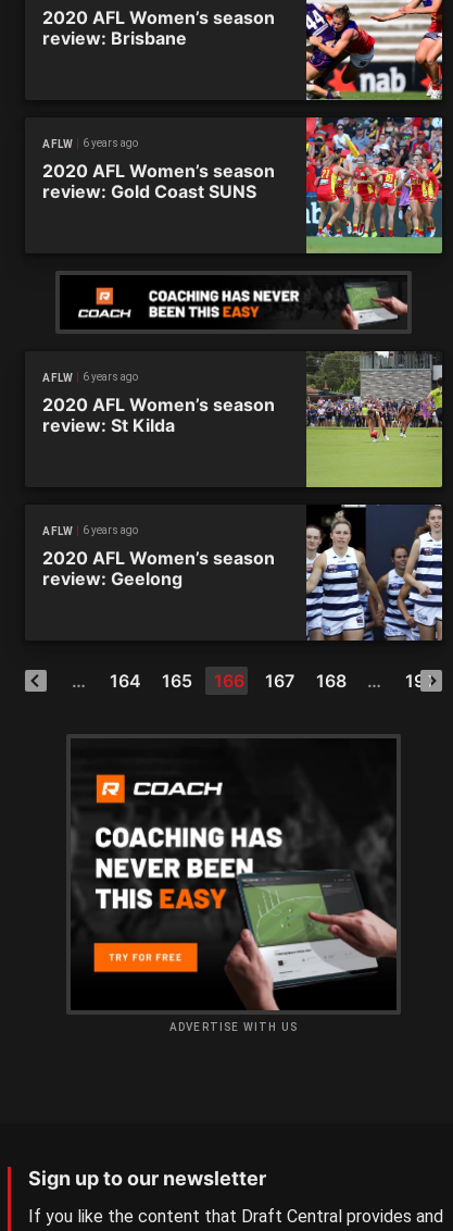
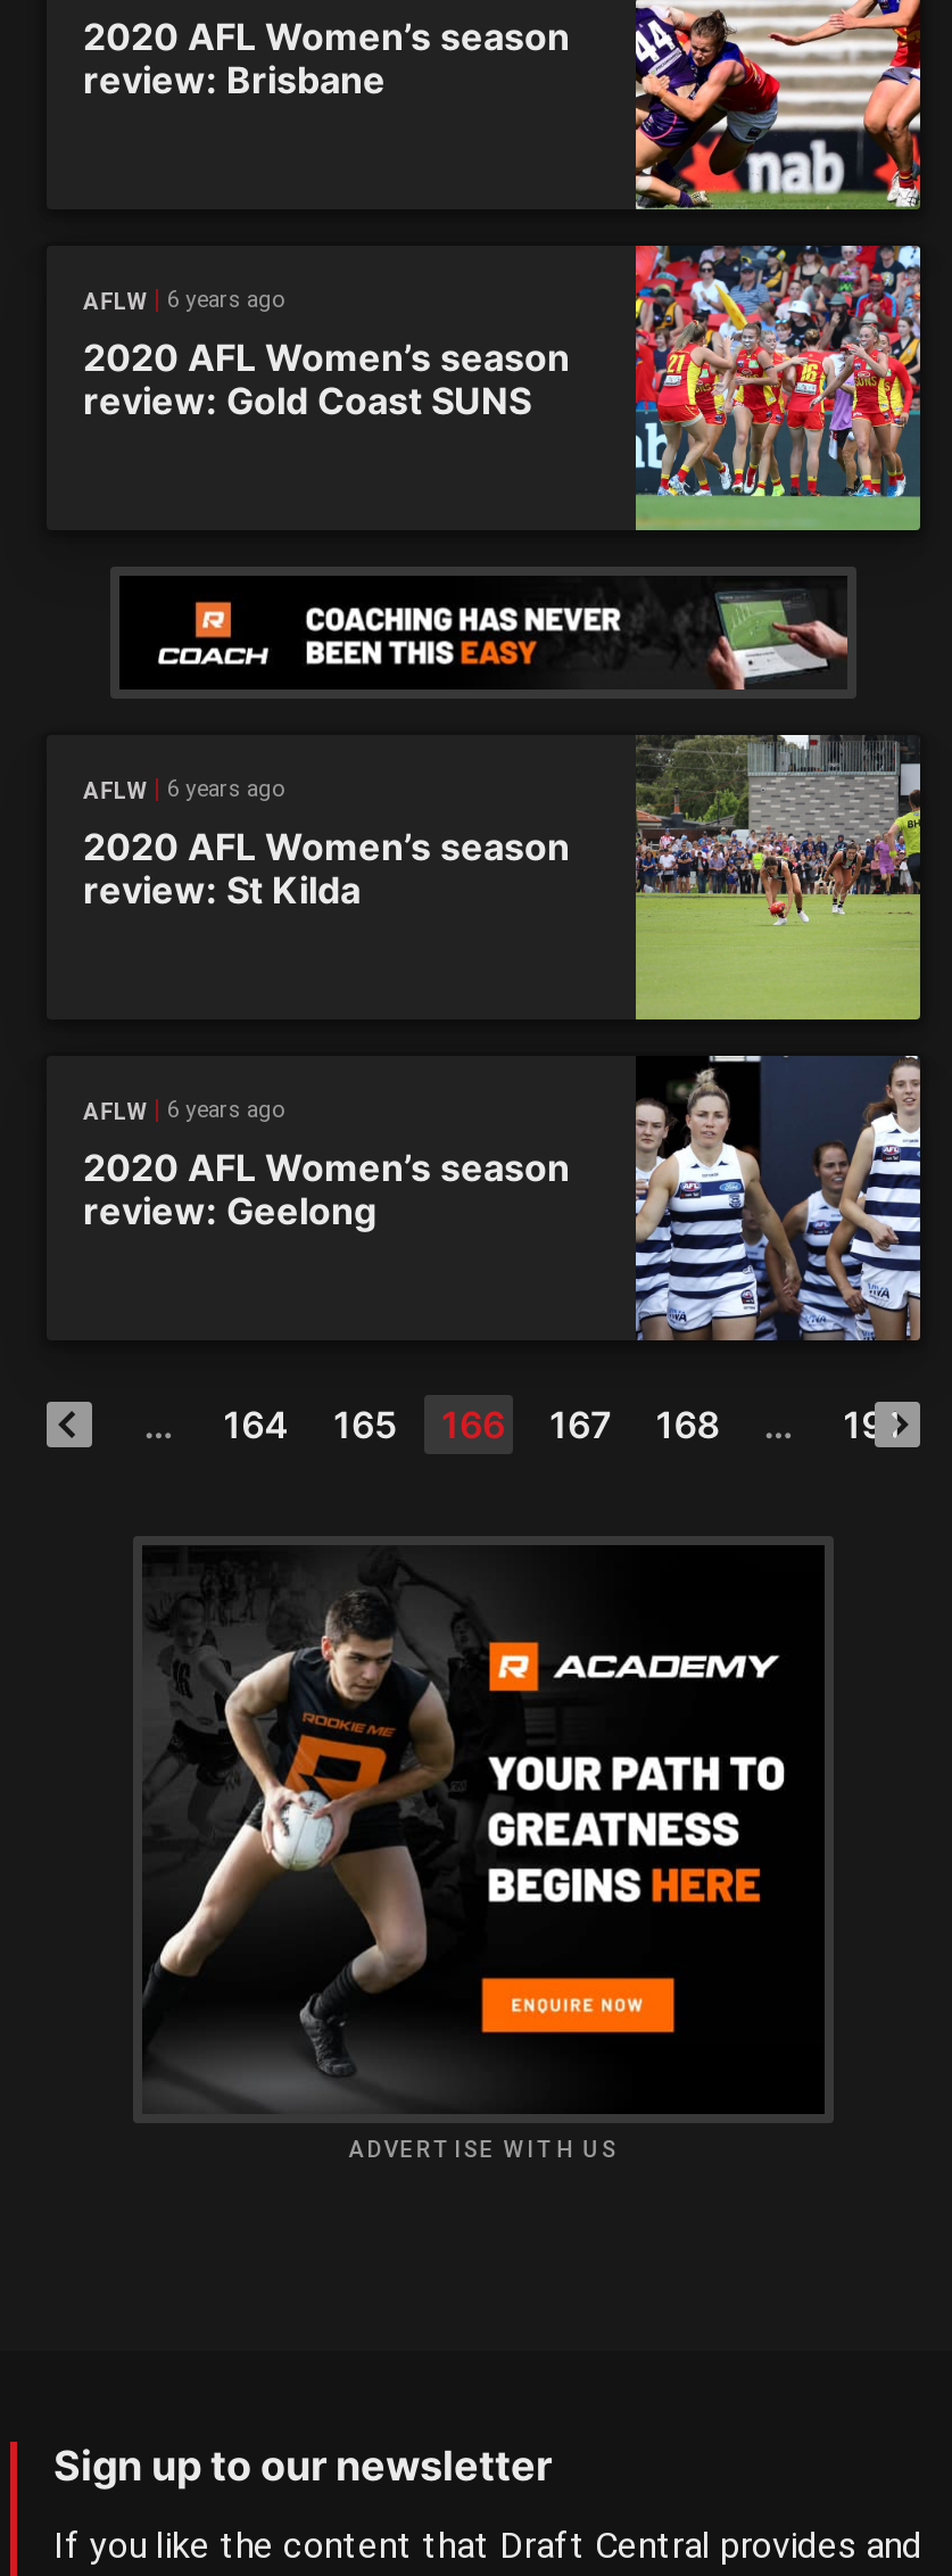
[71,761,398,1011] [image] -> [144,1588,825,2114] [image]

